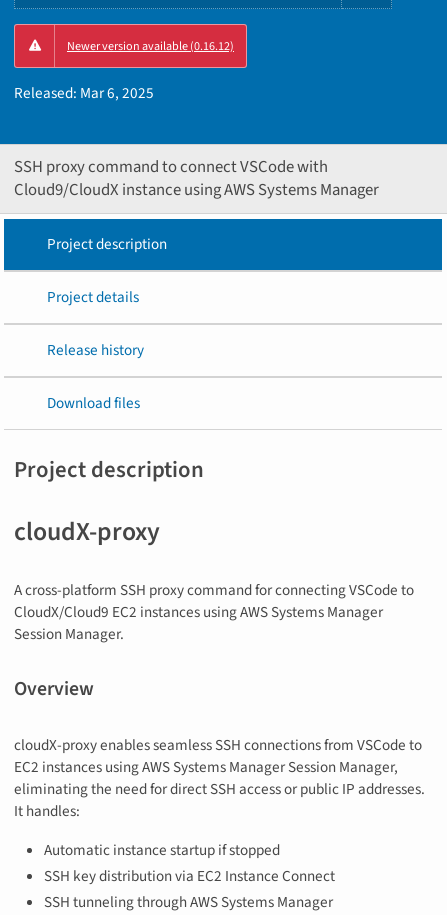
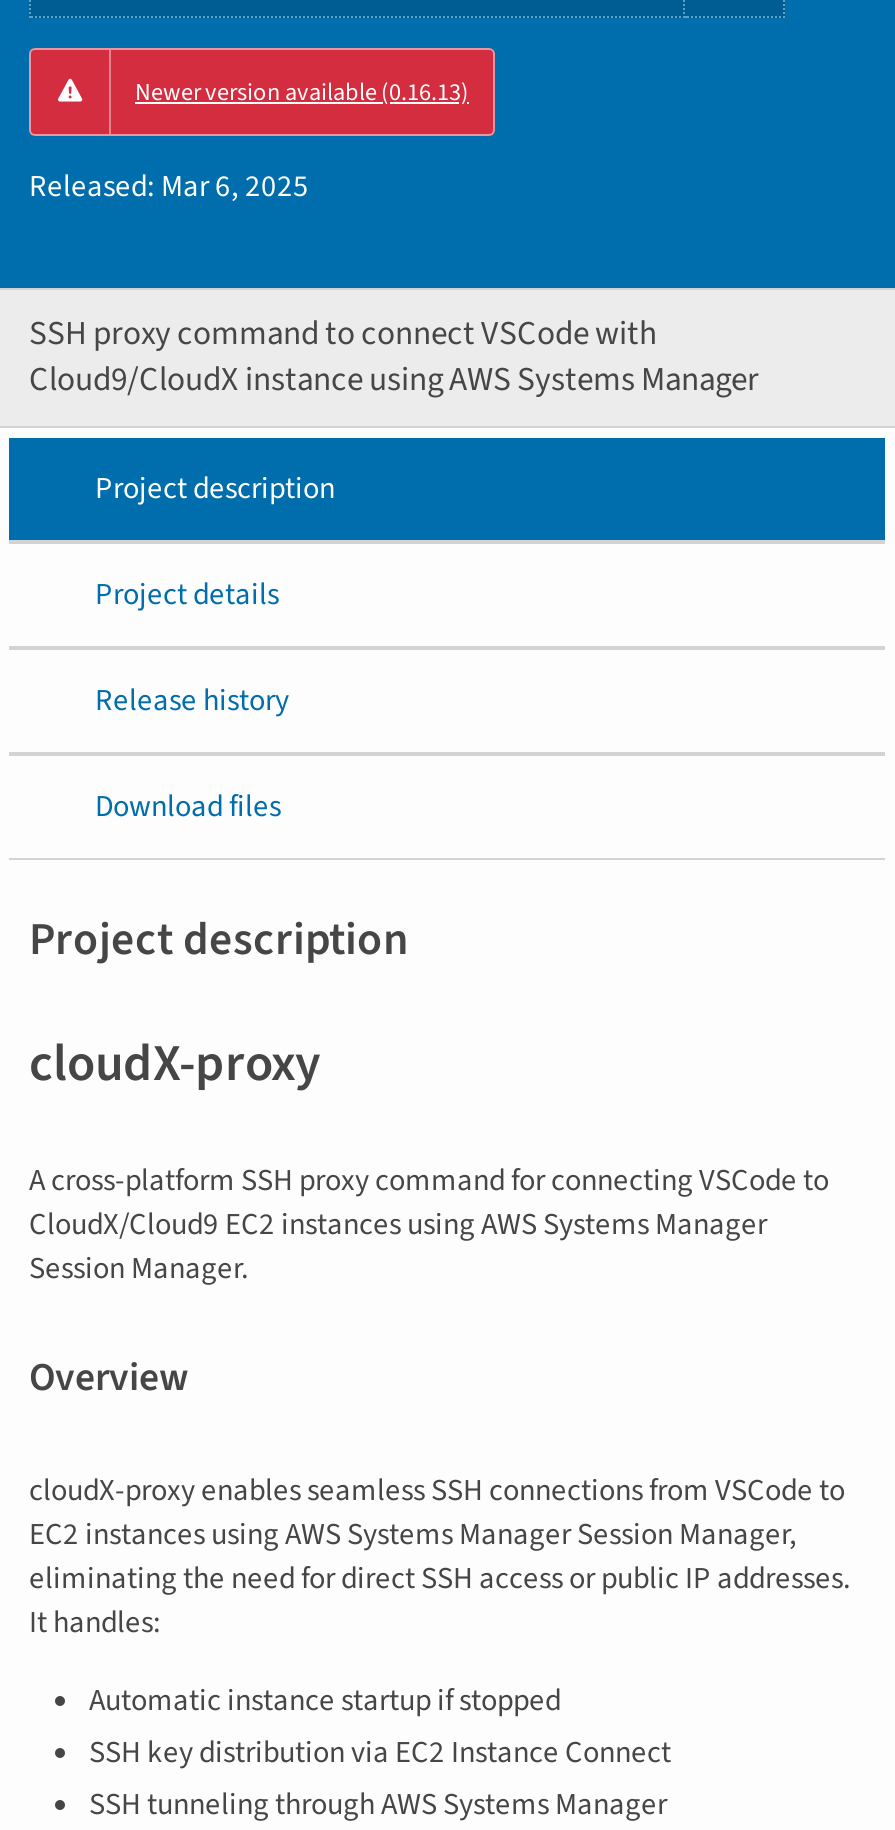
[67,38,234,55] Newer version available (0.16.12) -> [135,75,469,109] Newer version available (0.16.13)

